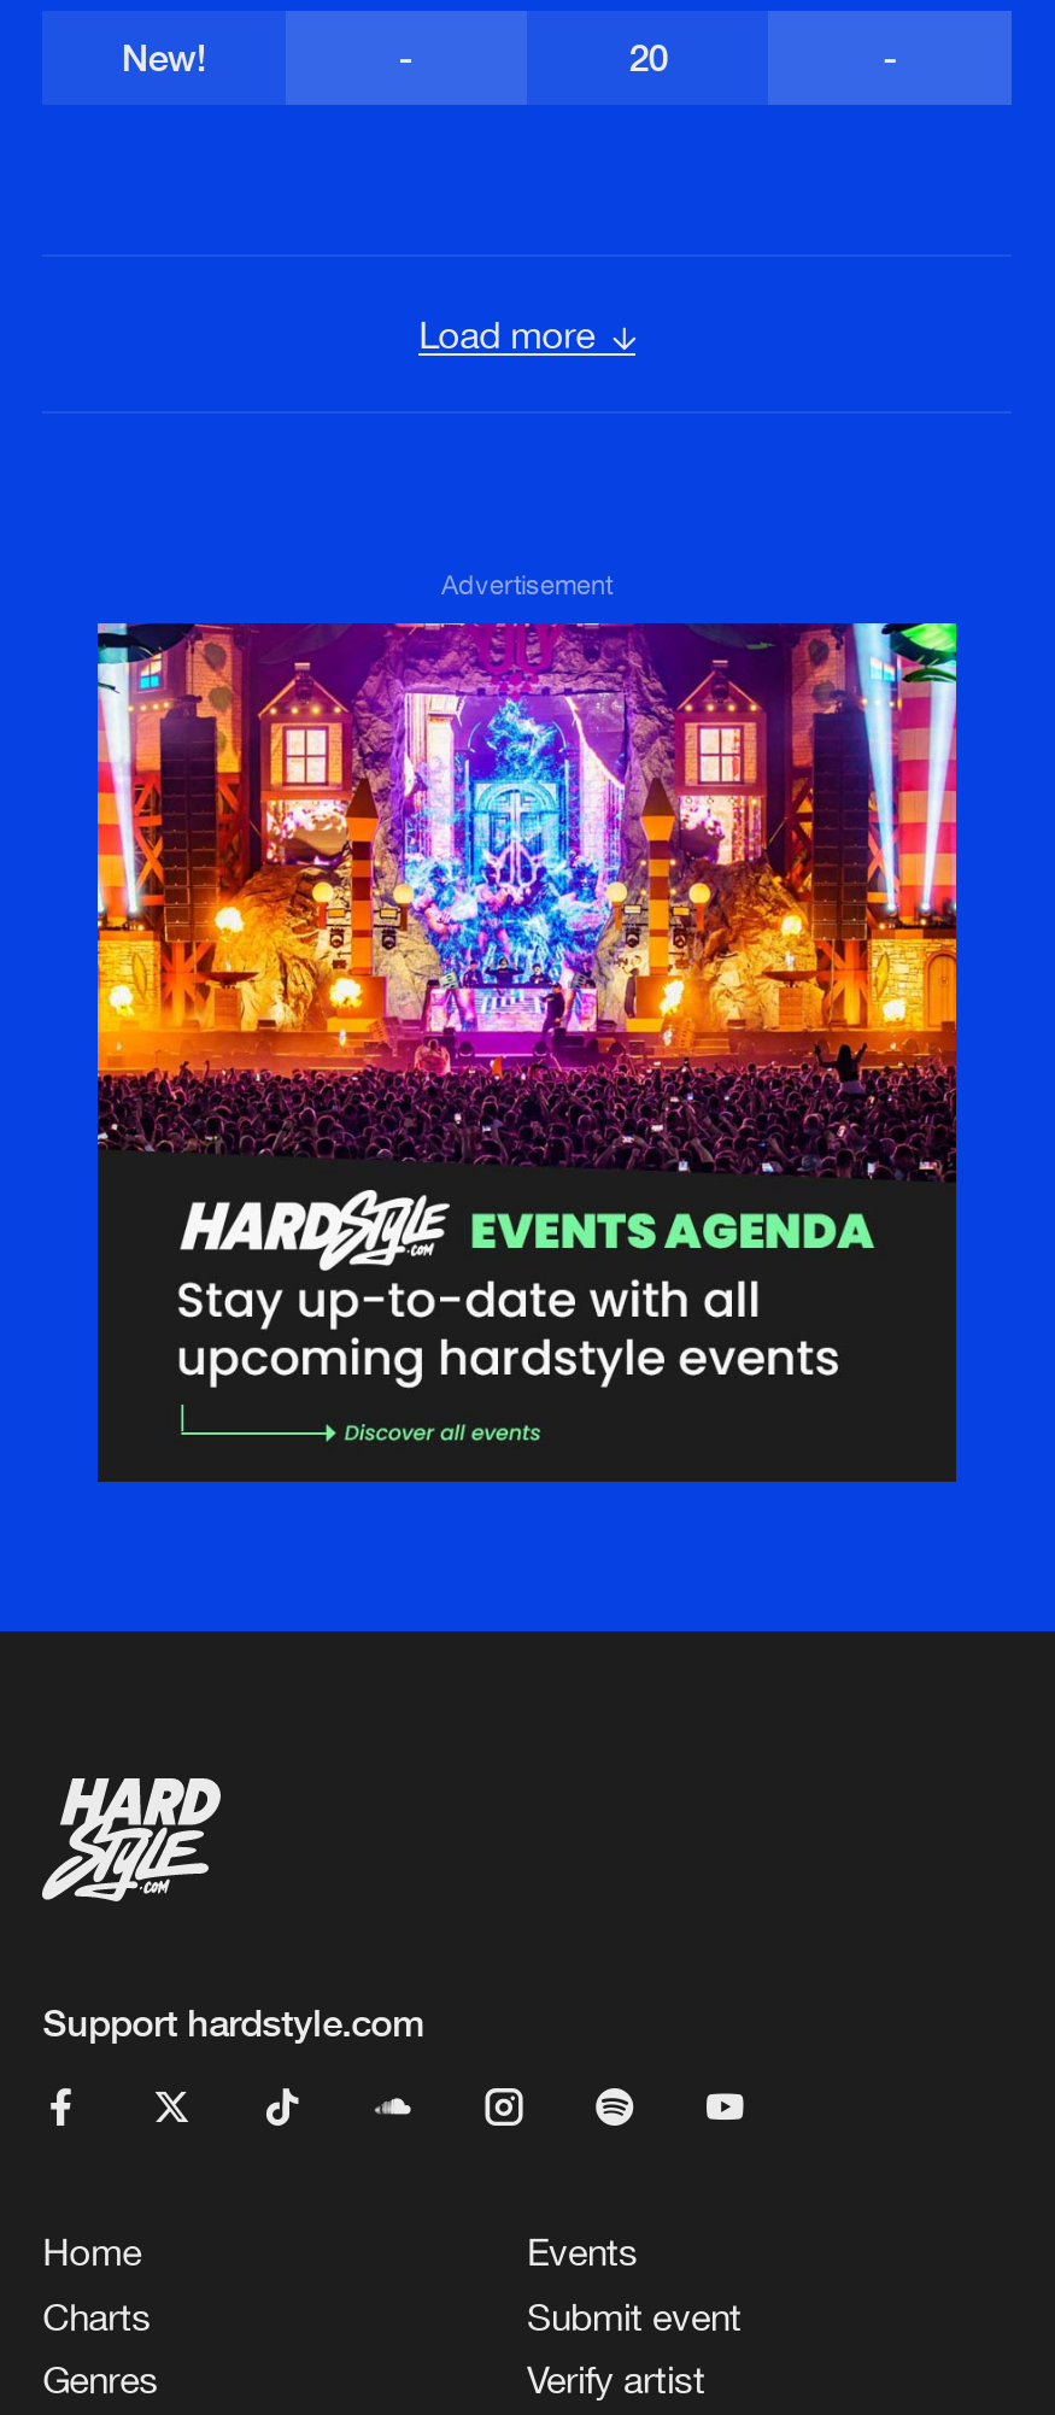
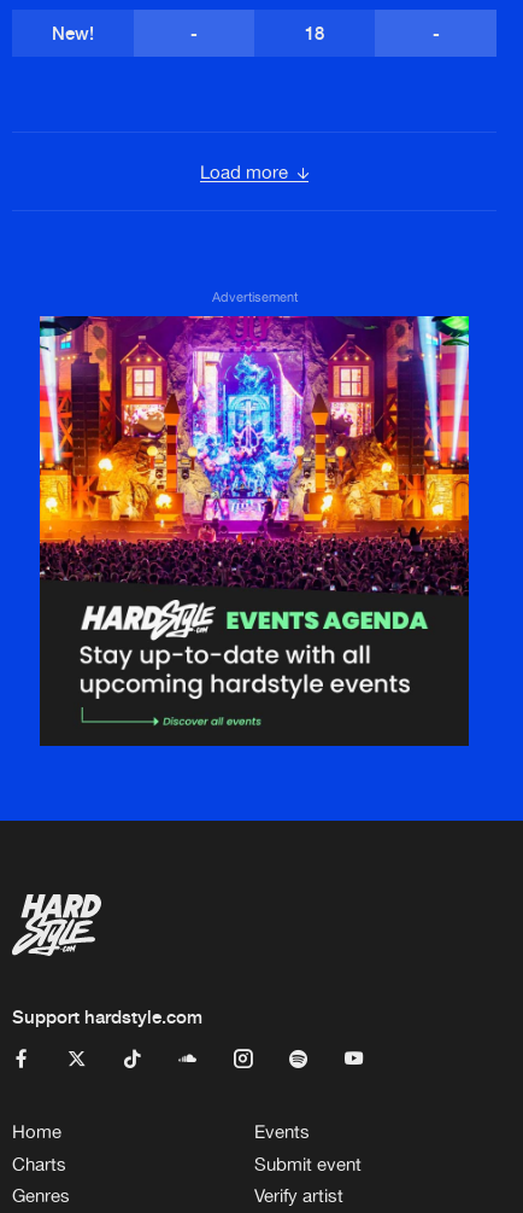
[629,35,667,79] 20 -> [305,22,324,44] 18

